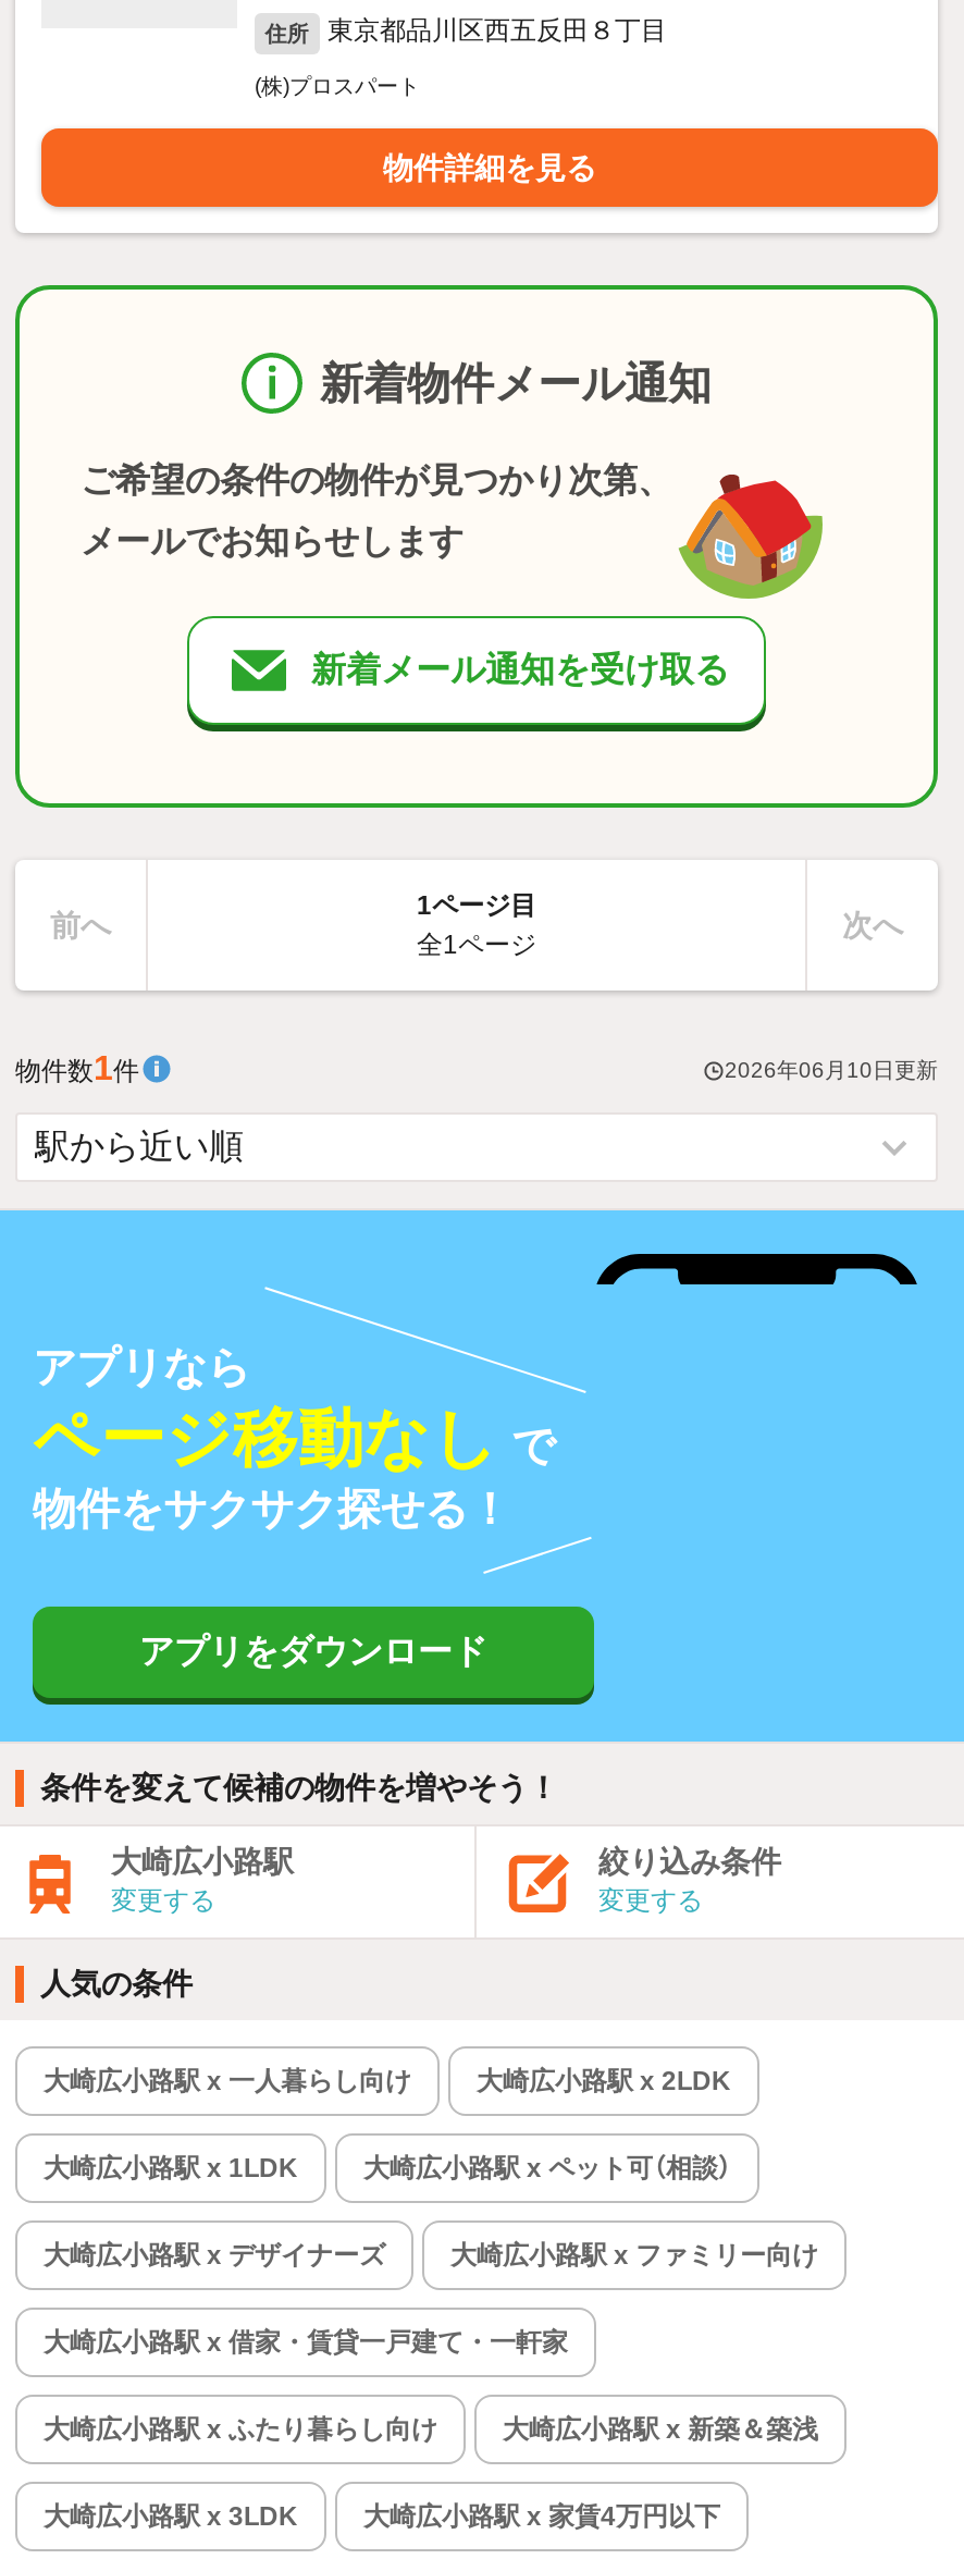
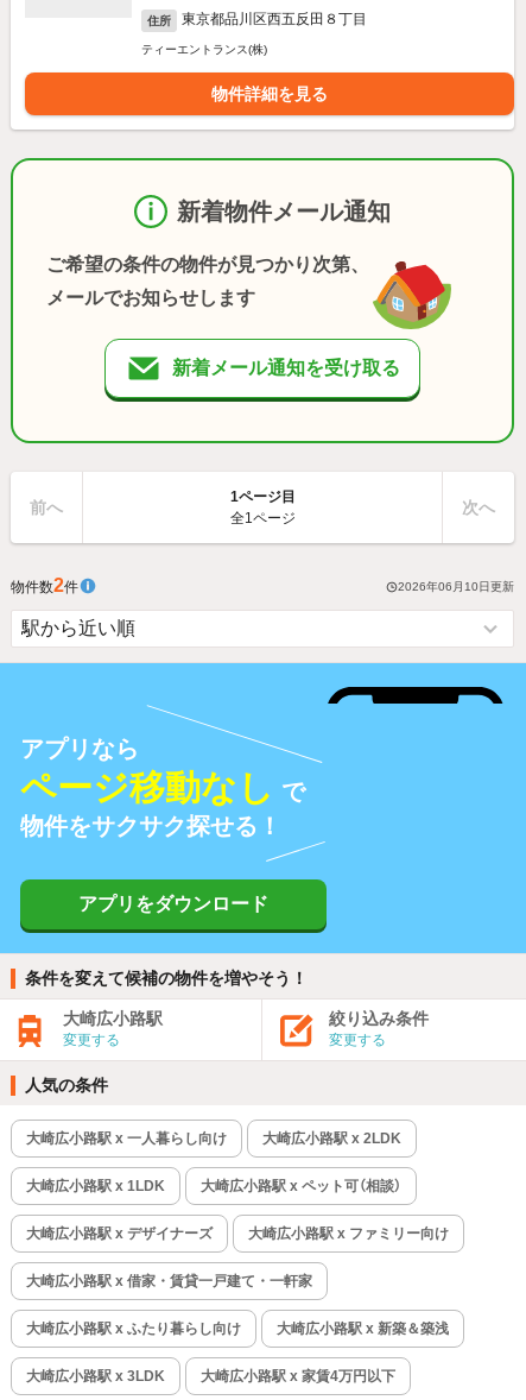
[255,74,420,98] (株)プロスパート -> [141,43,267,56] ティーエントランス(株)
[15,1049,139,1086] 物件数1件 -> [11,575,78,595] 物件数2件

